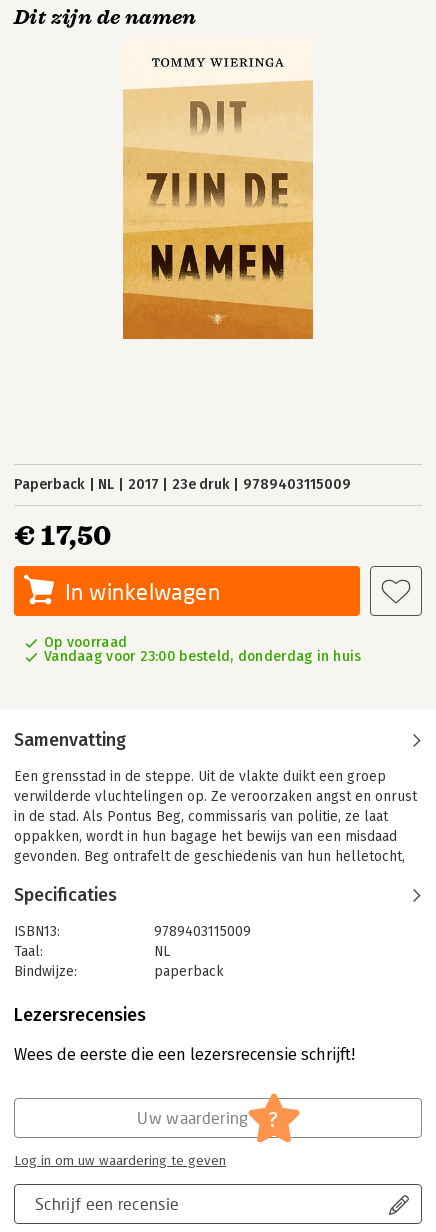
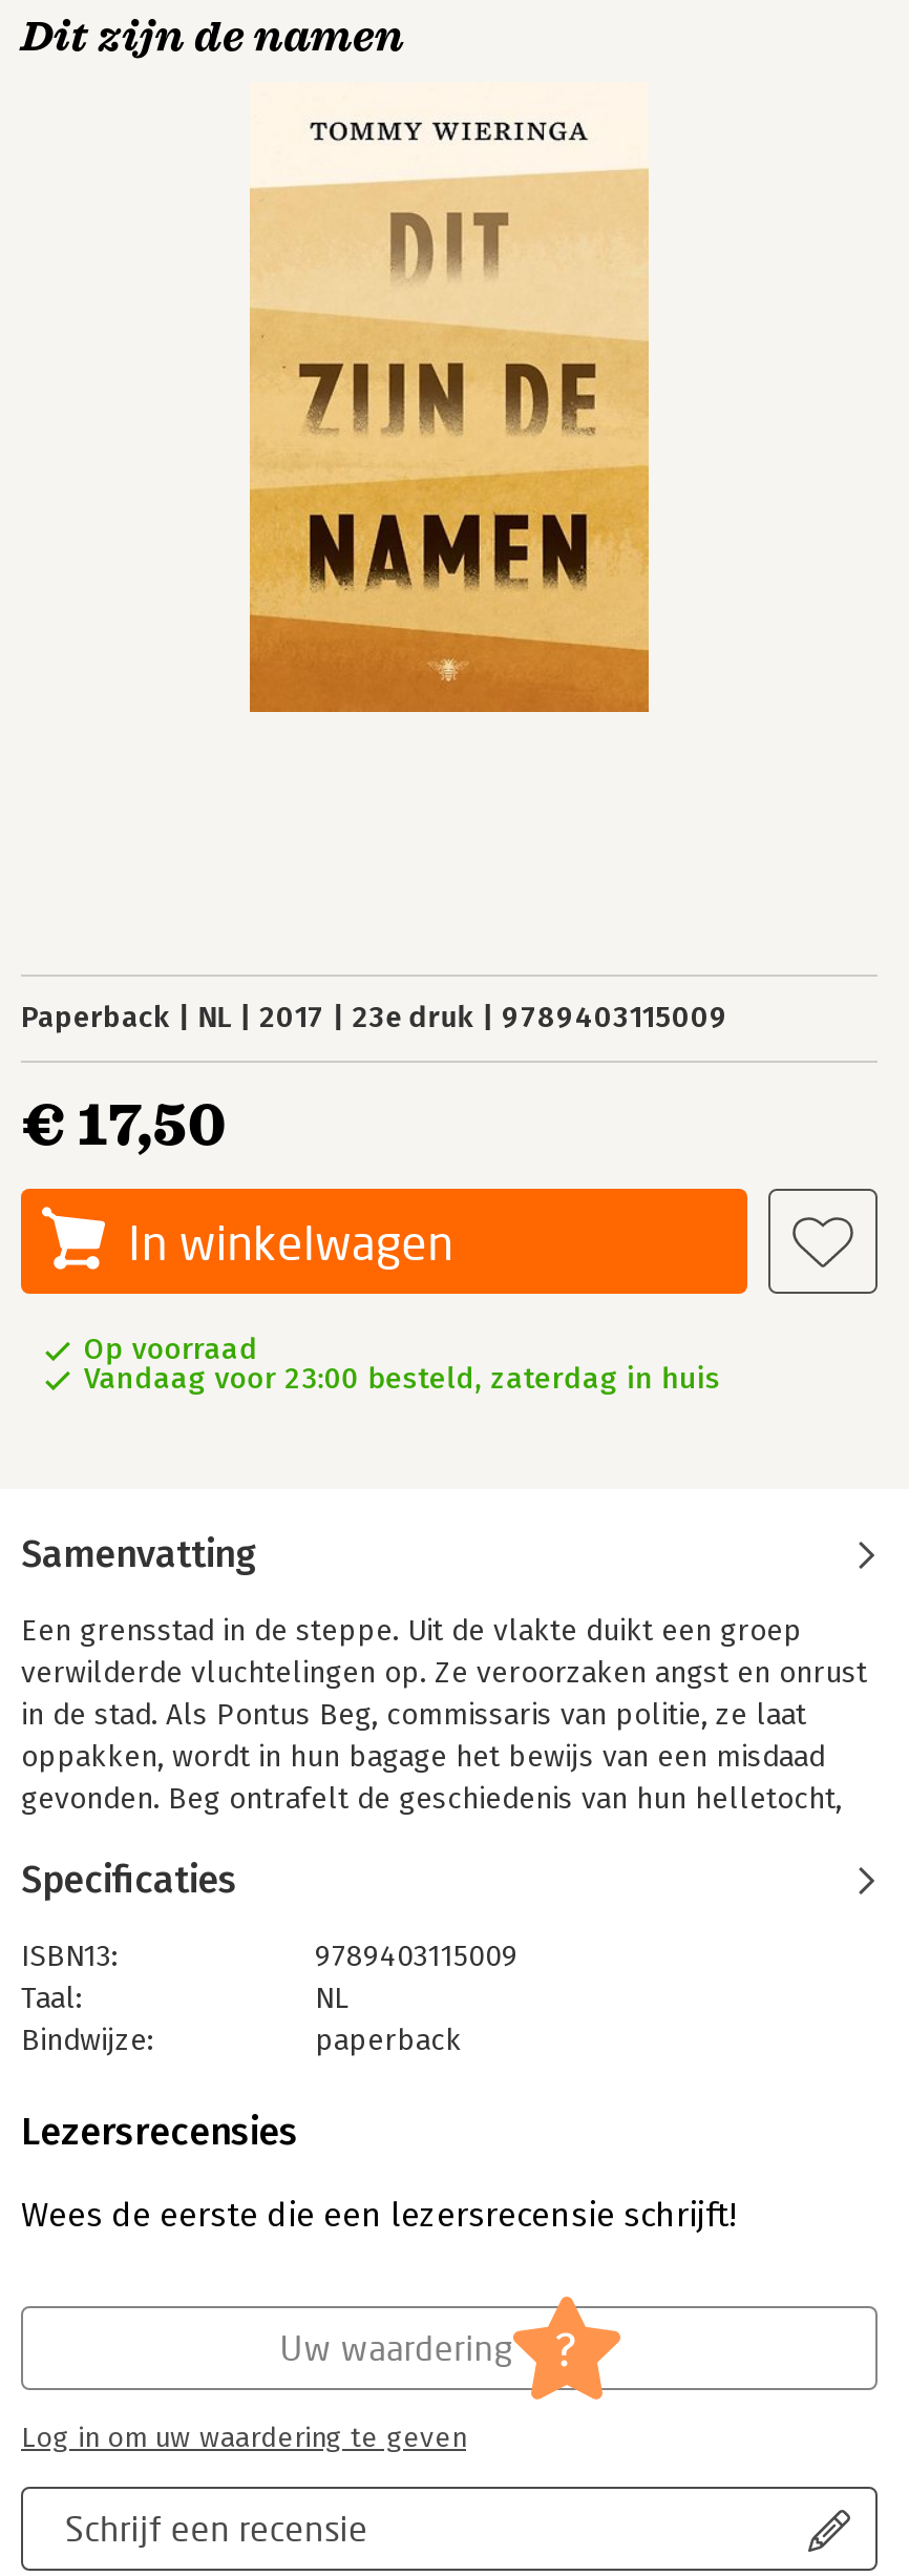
[44,648,362,665] Vandaag voor 23:00 besteld, donderdag in huis -> [84,1361,721,1397] Vandaag voor 23:00 besteld, zaterdag in huis

